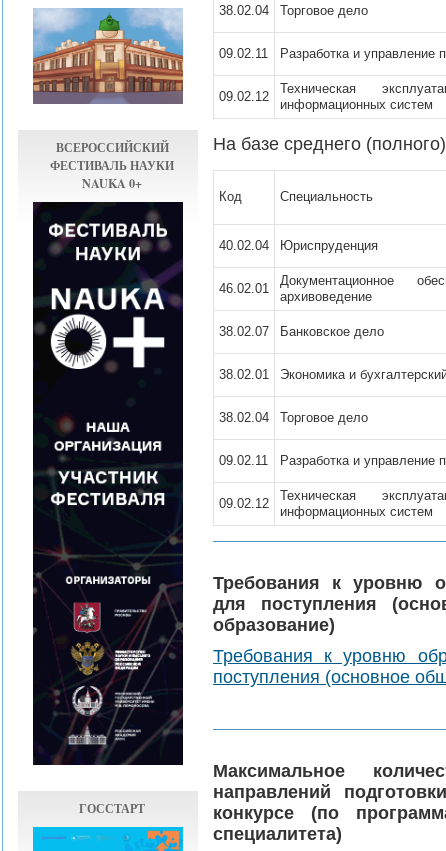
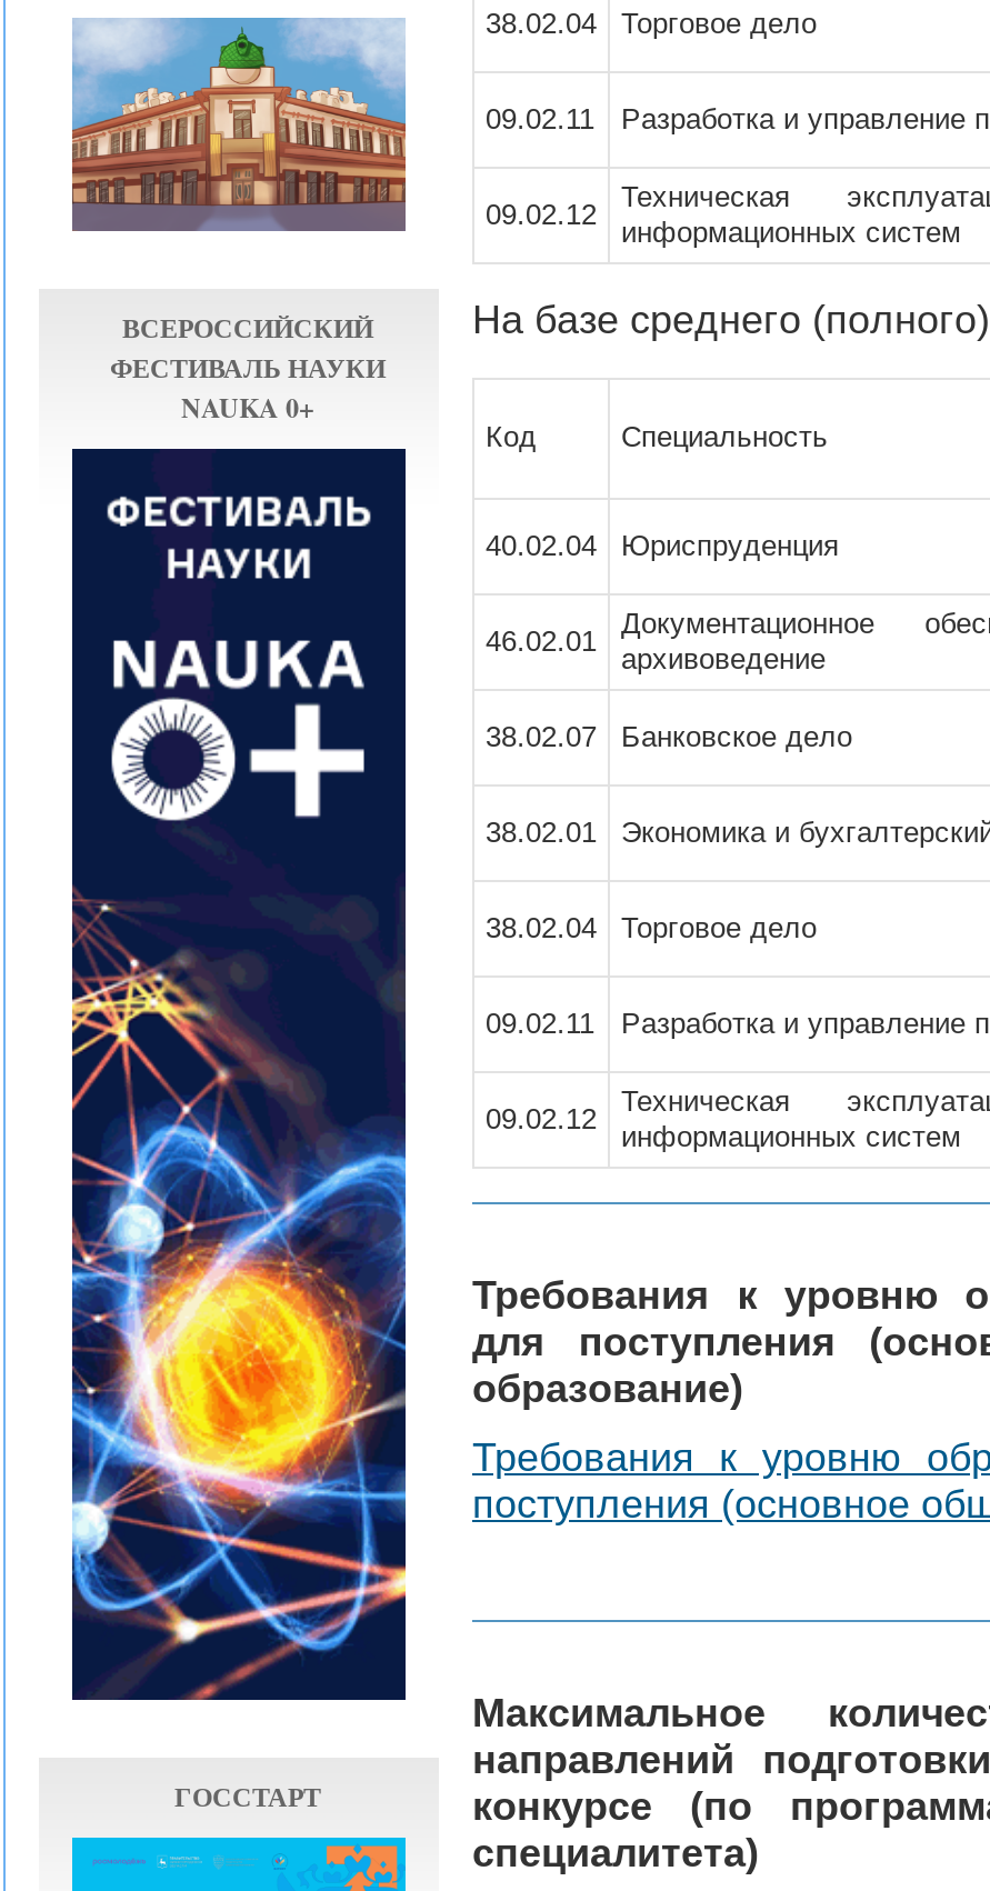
[32,202,184,766] [image] -> [70,449,408,1702] [image]

